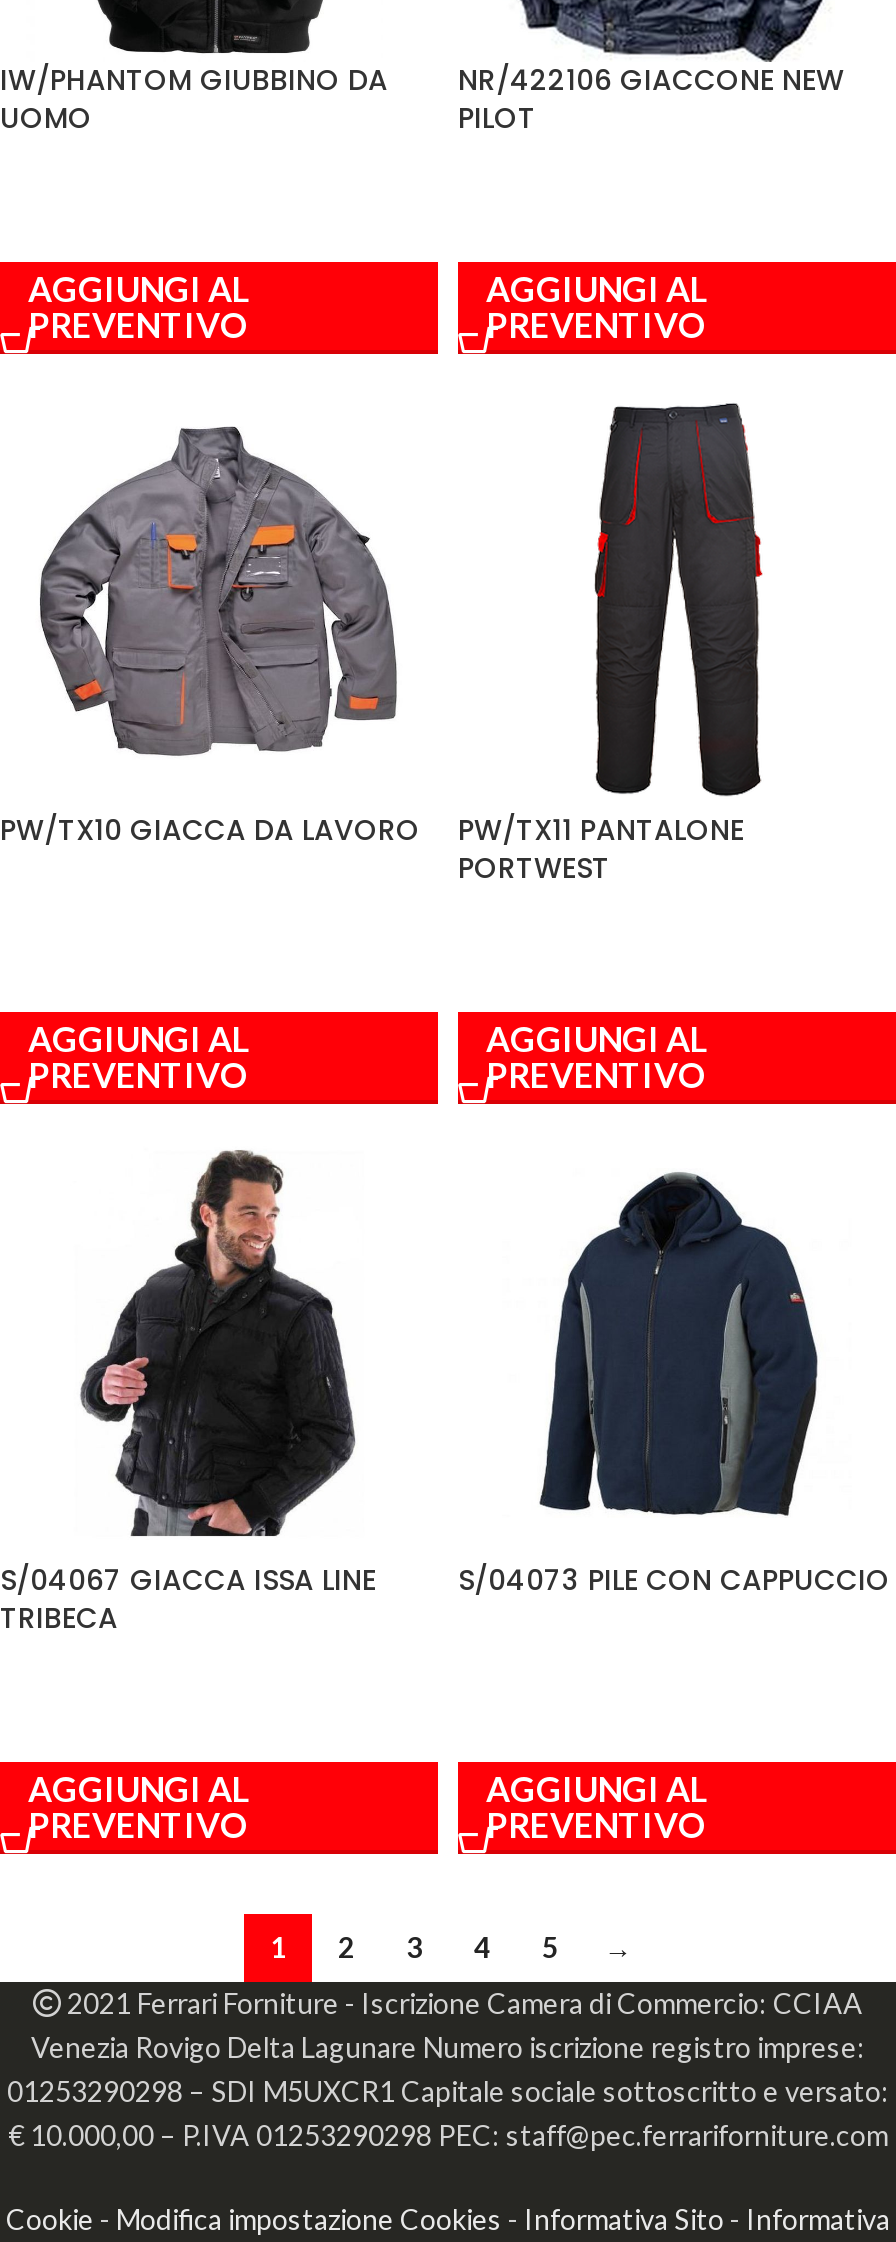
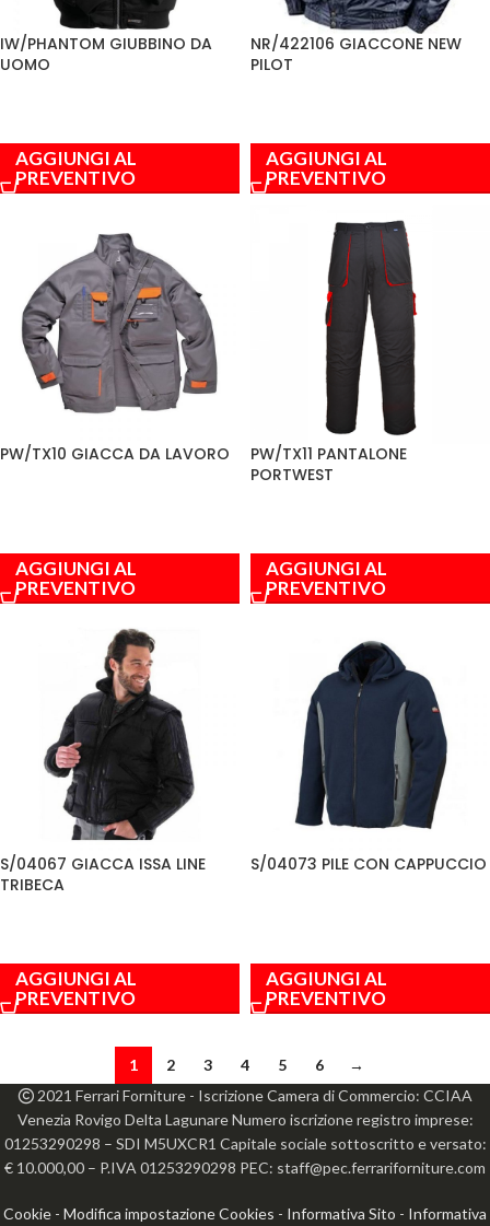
none -> [315,1055,324,1074] 6

